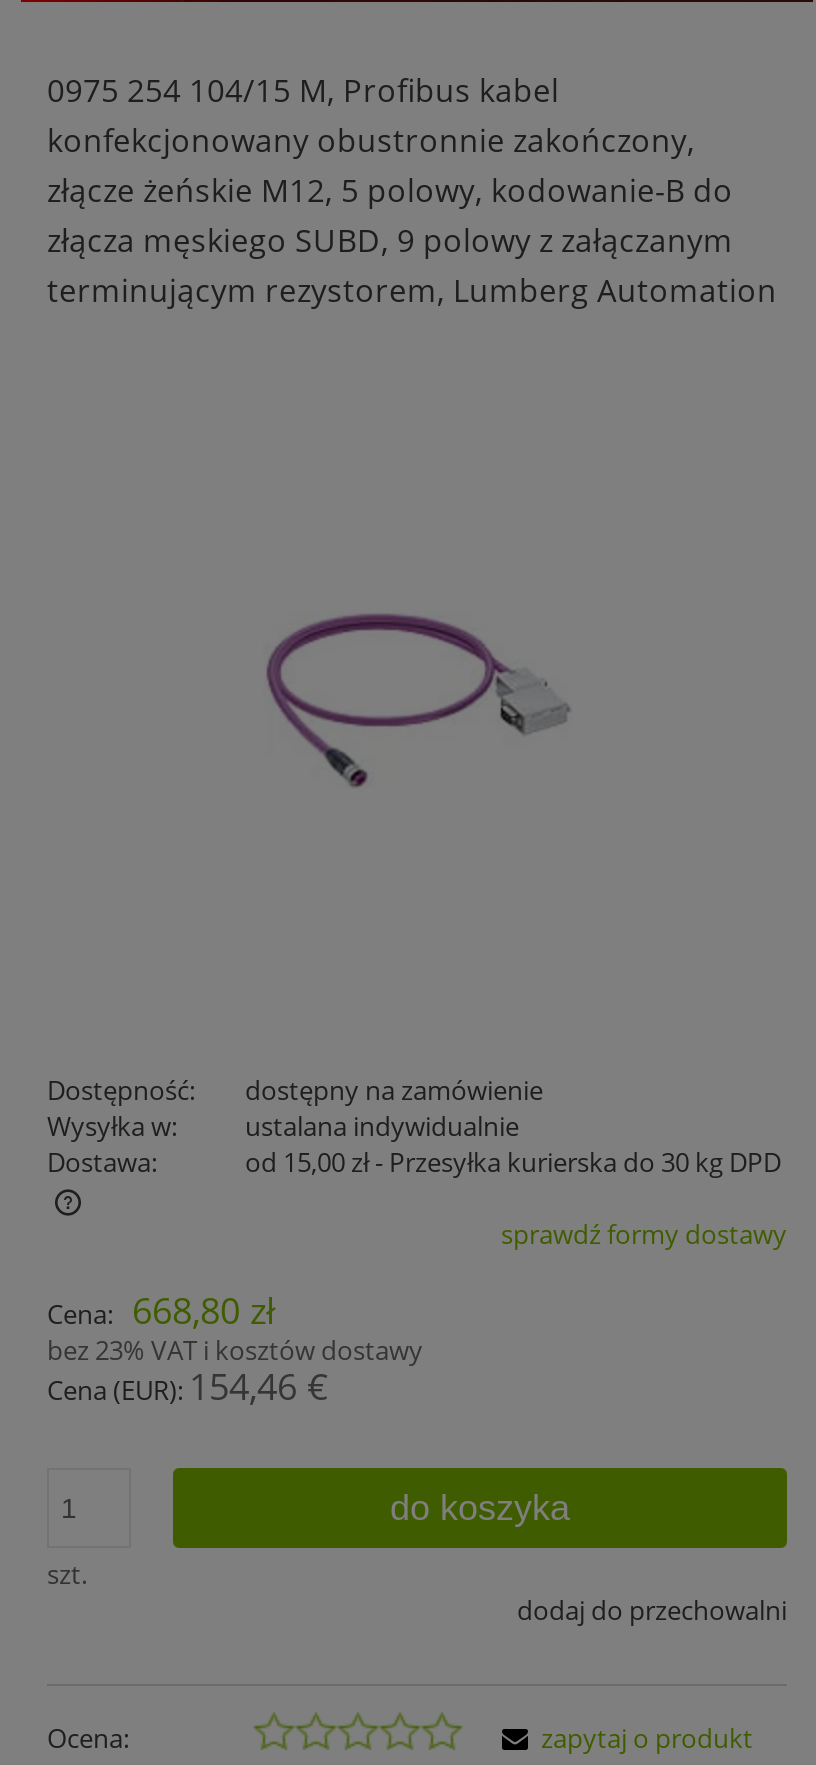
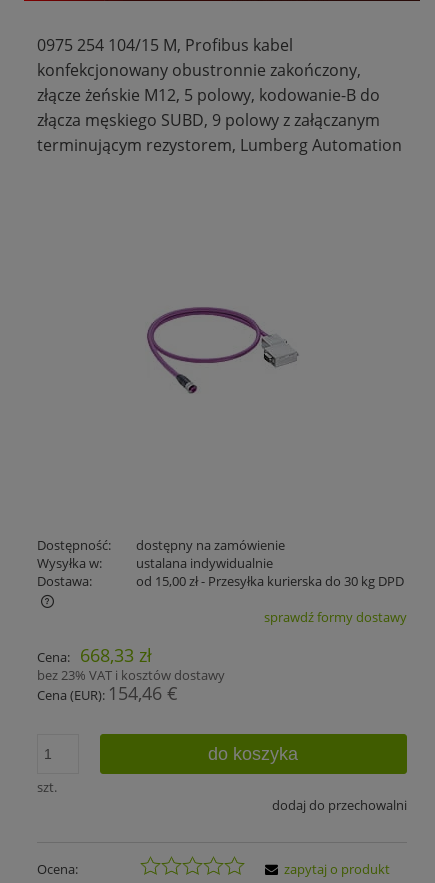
[47,1287,276,1335] Cena: 668,80 zł -> [37,643,151,667] Cena: 668,33 zł

